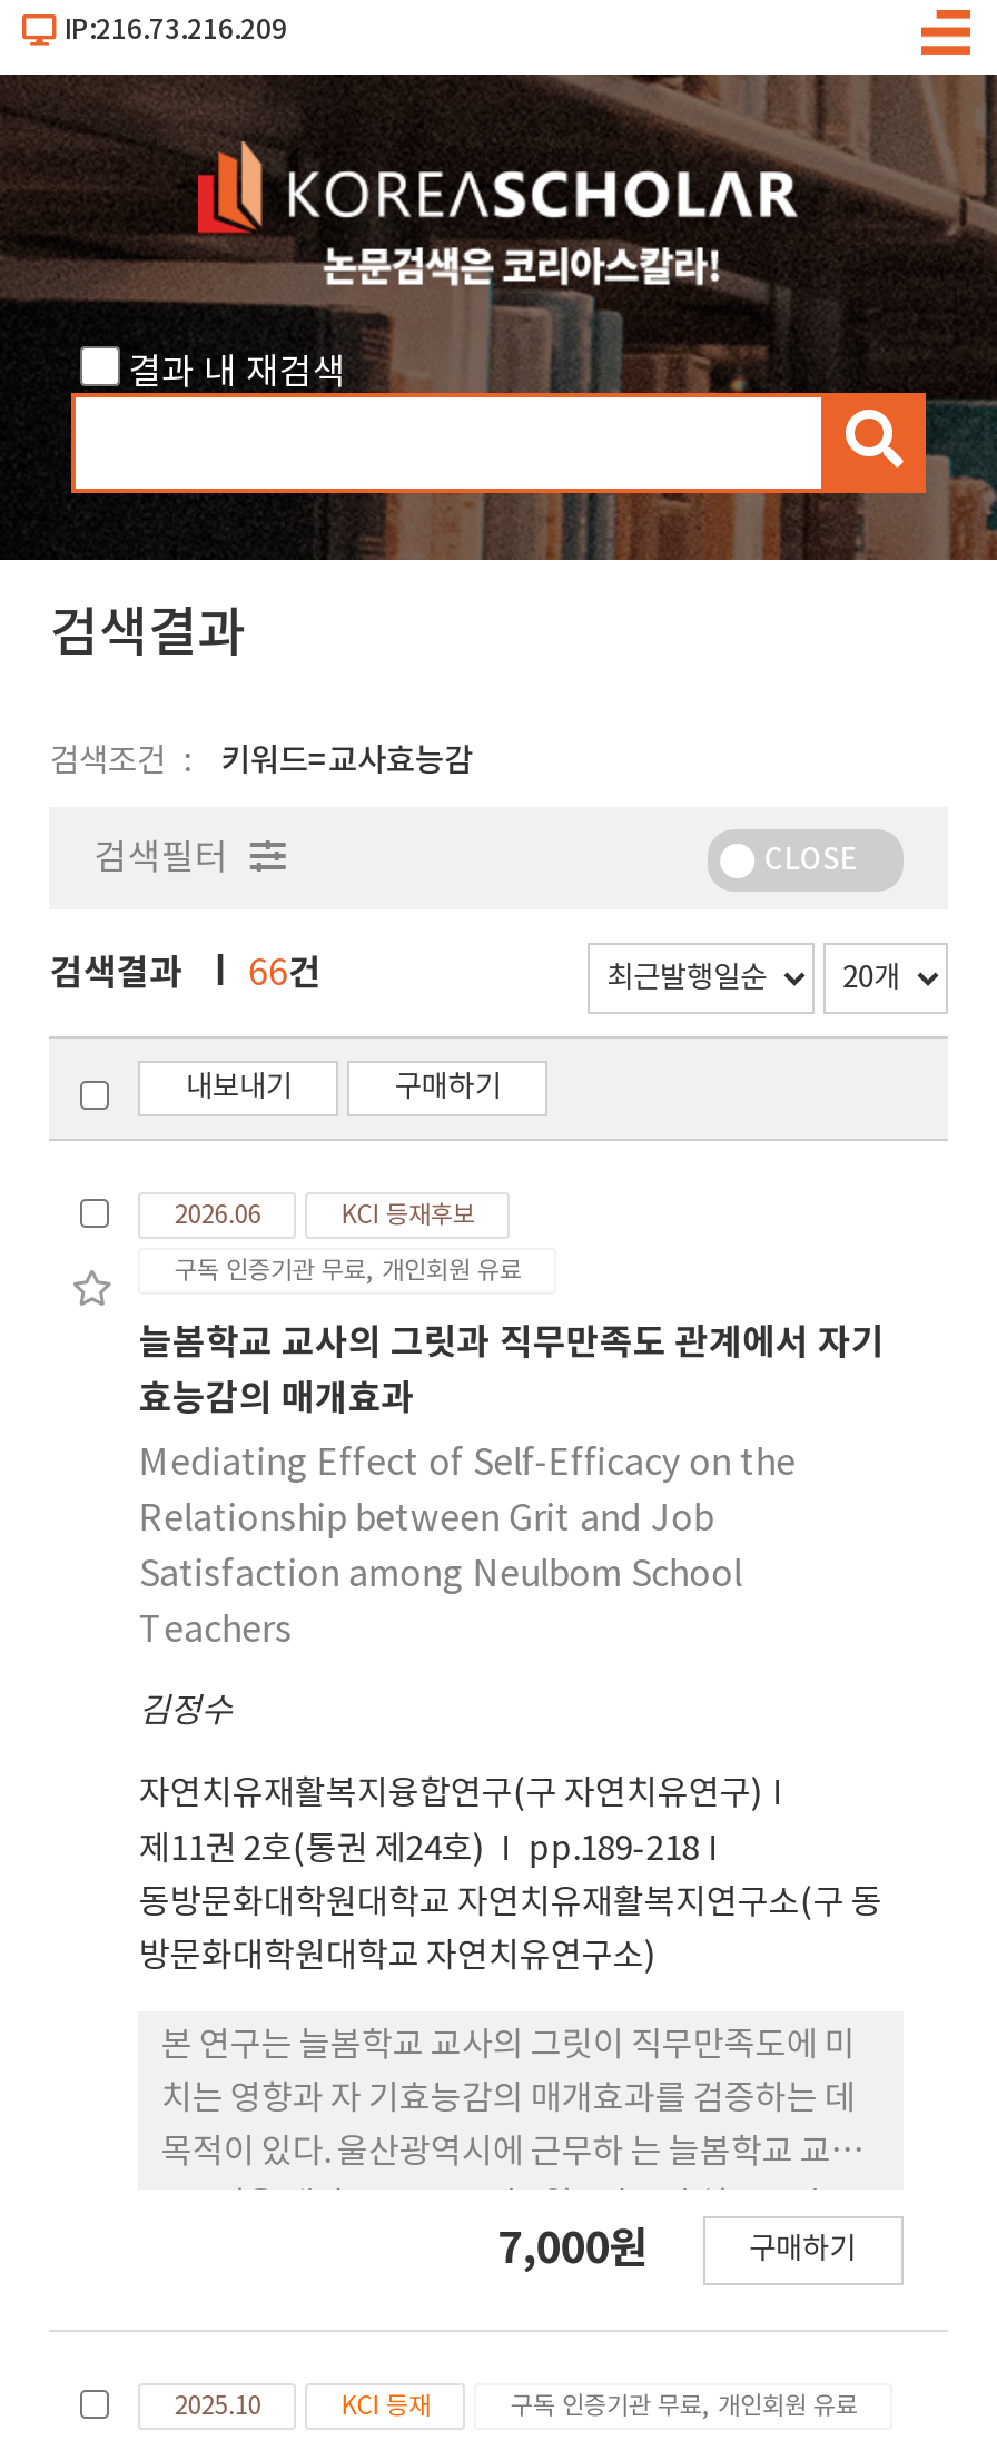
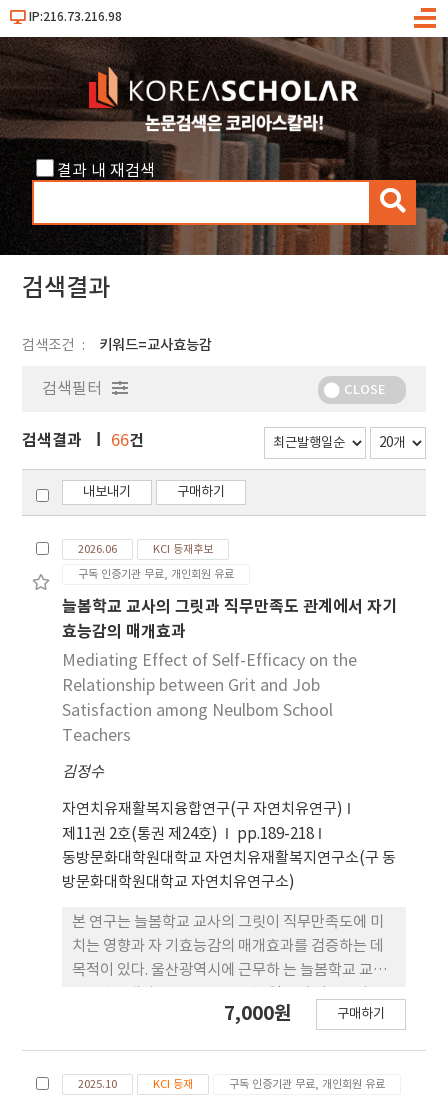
[65,14,287,46] IP:216.73.216.209 -> [29,10,122,24] IP:216.73.216.98

